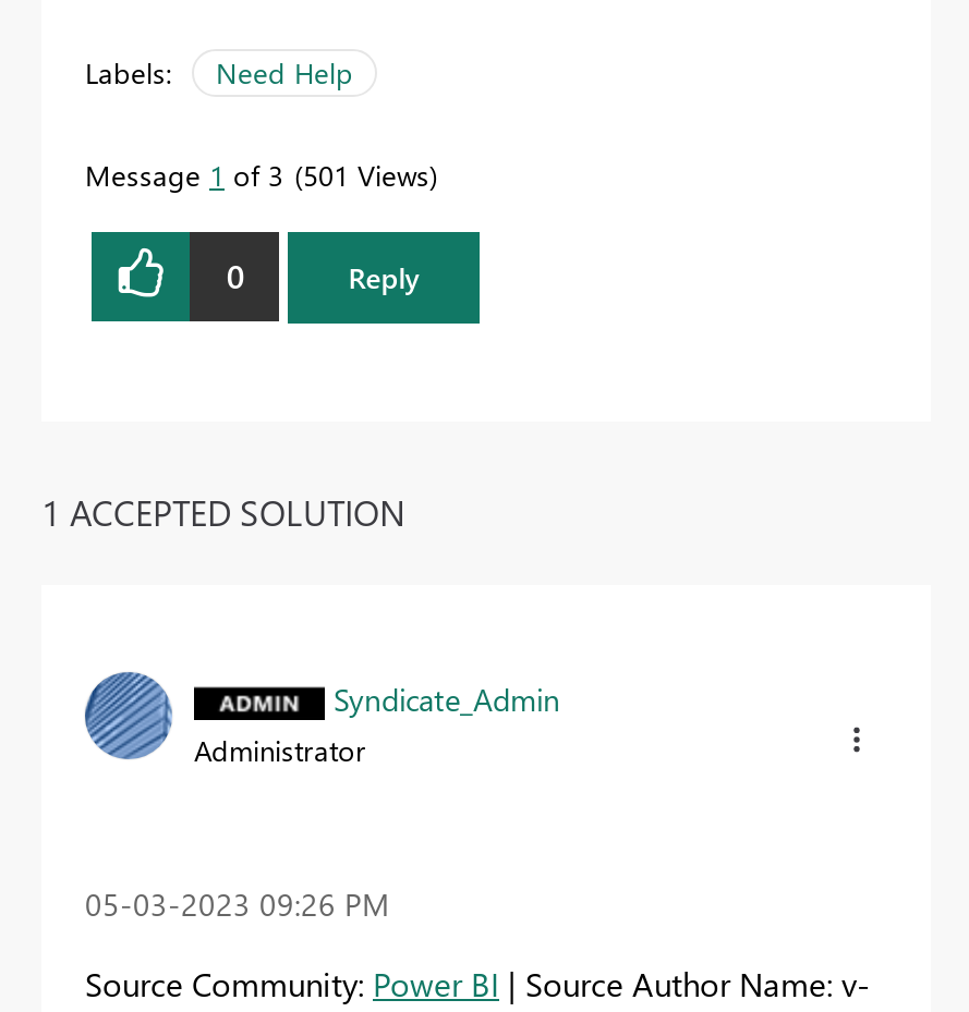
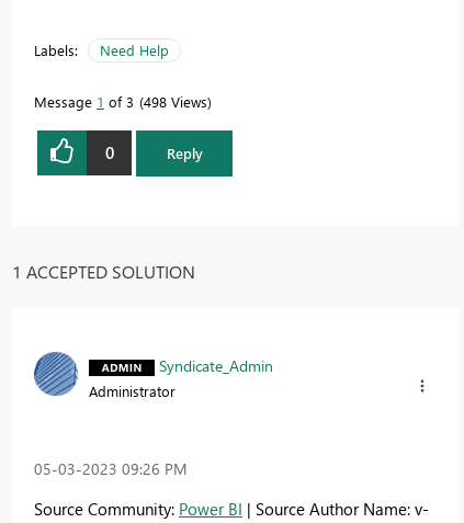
[85,155,429,192] Message 1 of 3 501 Views -> [34,92,207,110] Message 1 of 3 498 Views

